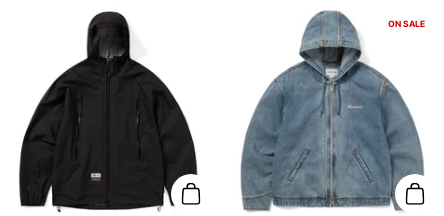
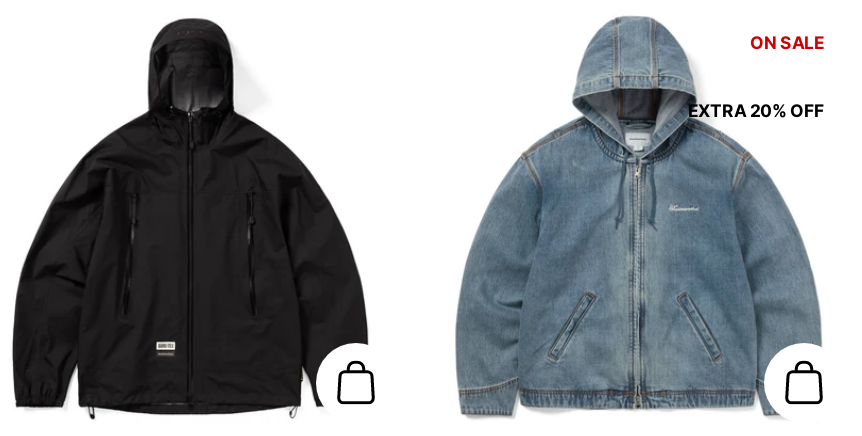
none -> [688,101,824,121] EXTRA 20% OFF

